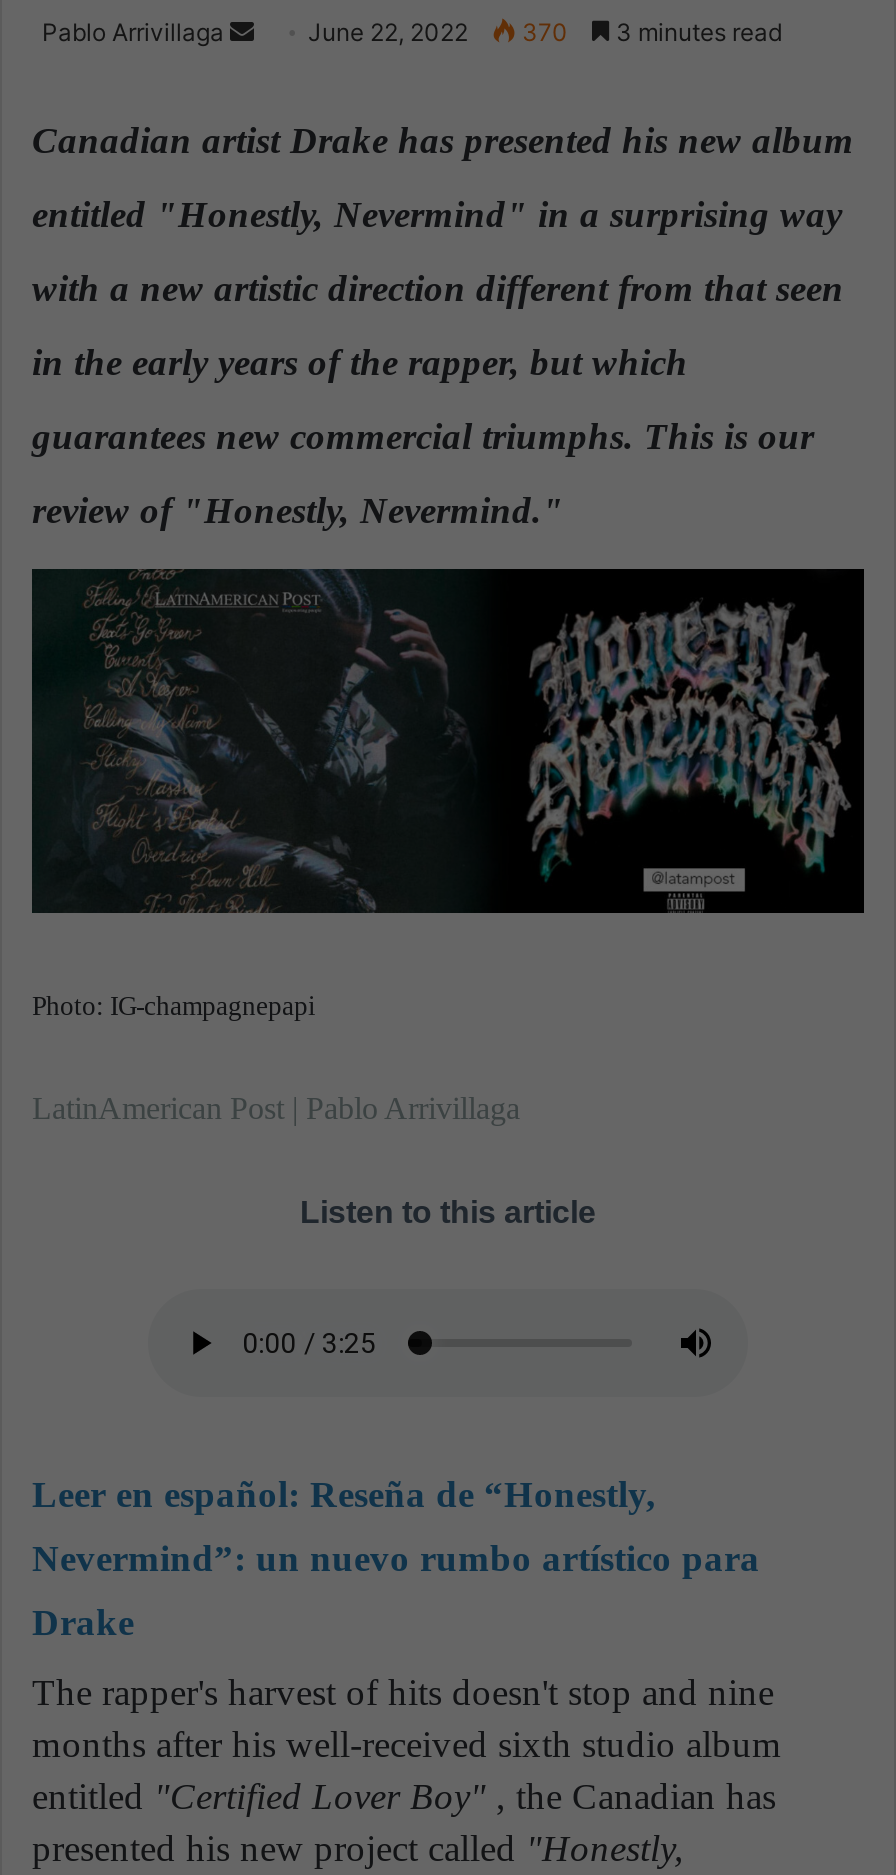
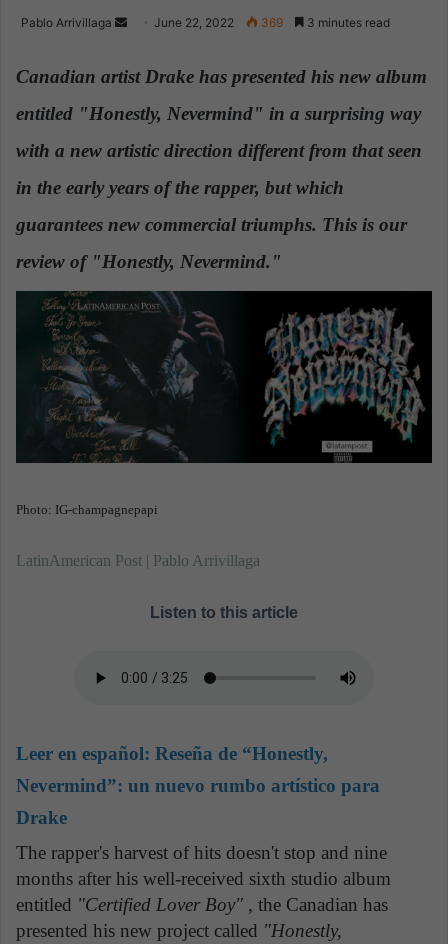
[516,18,568,48] 370 -> [258,15,283,30] 369

